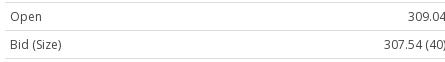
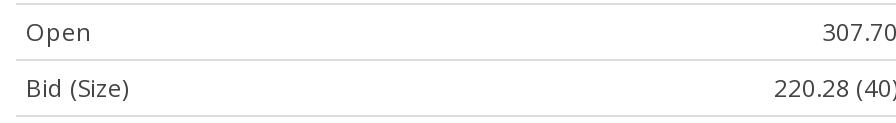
[408,8,445,25] 309.04 -> [822,16,896,50] 307.70
[384,36,445,53] 307.54 (40) -> [774,72,896,106] 220.28 (40)

